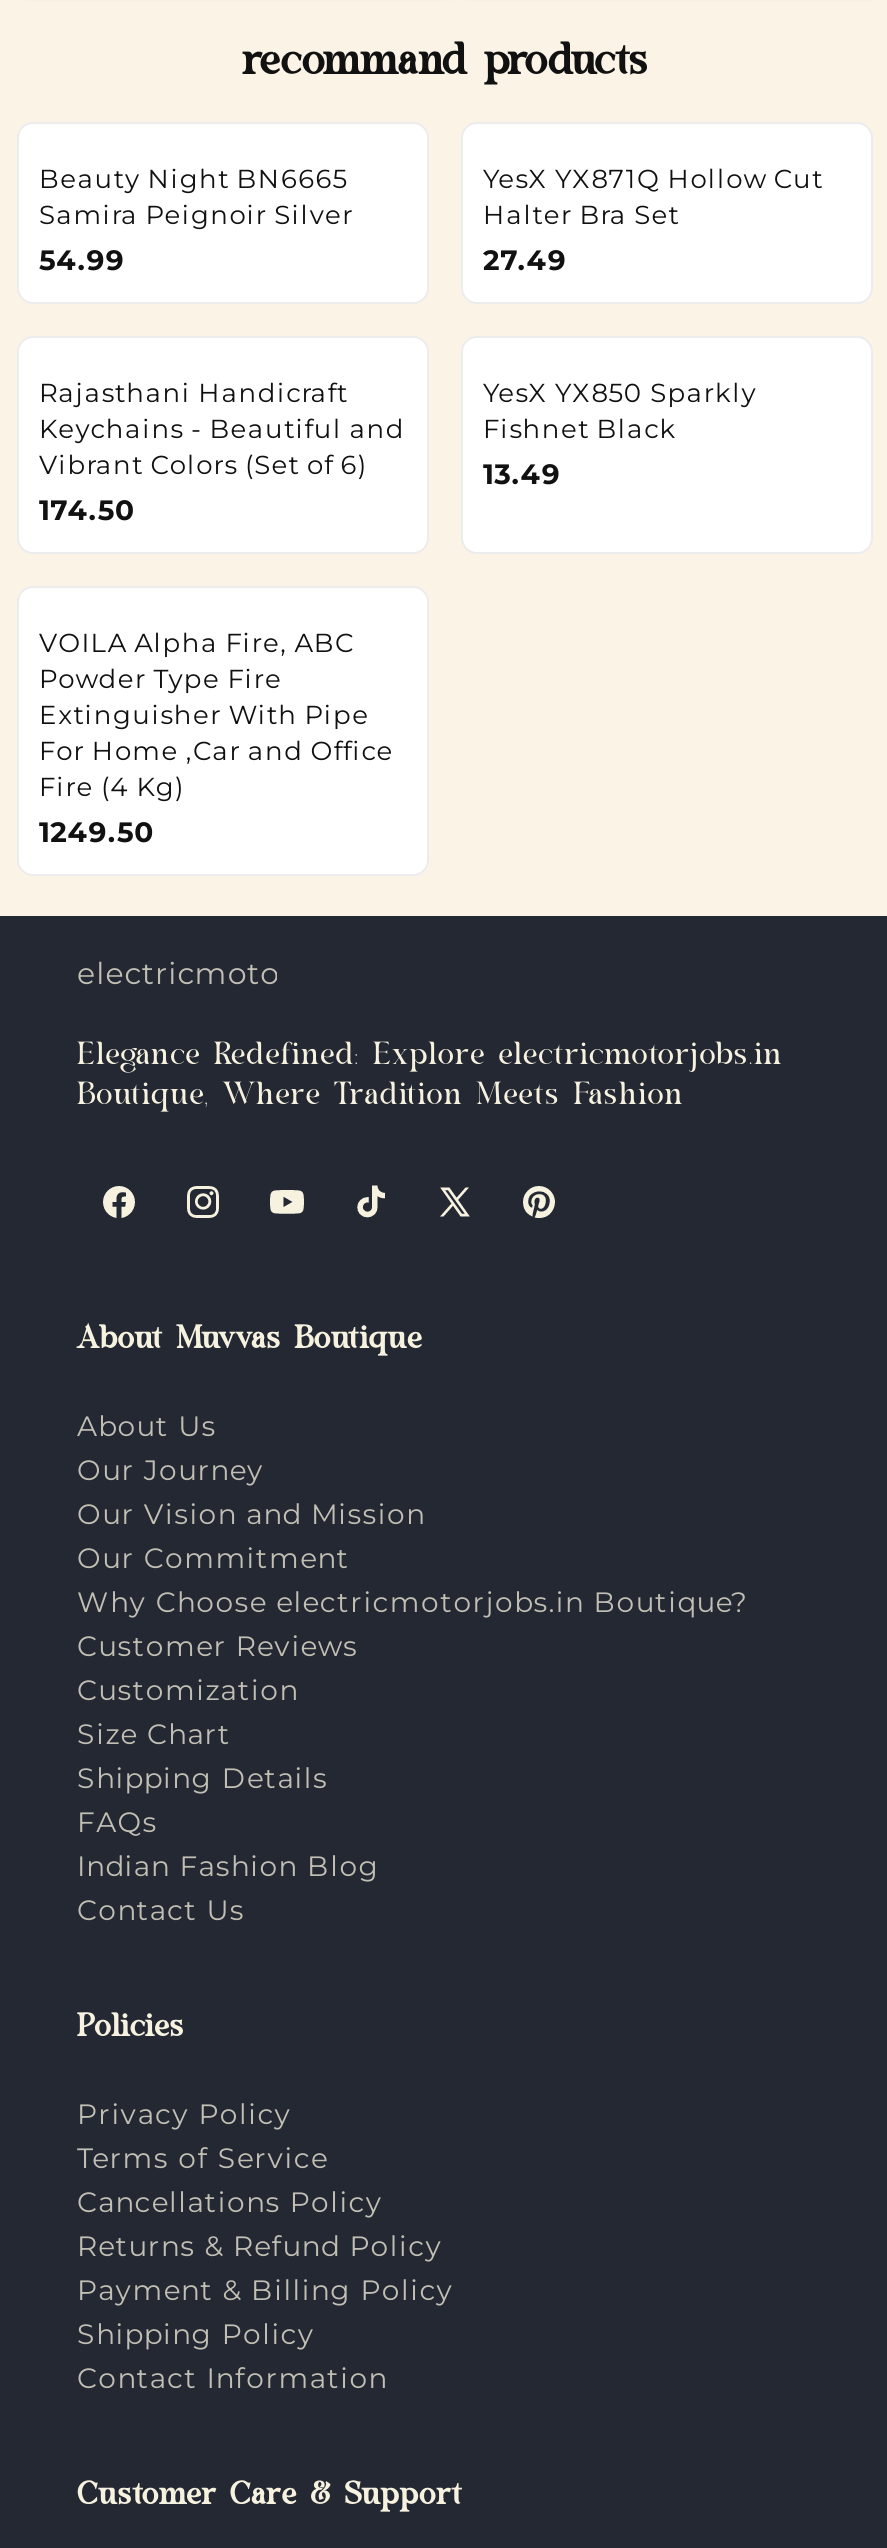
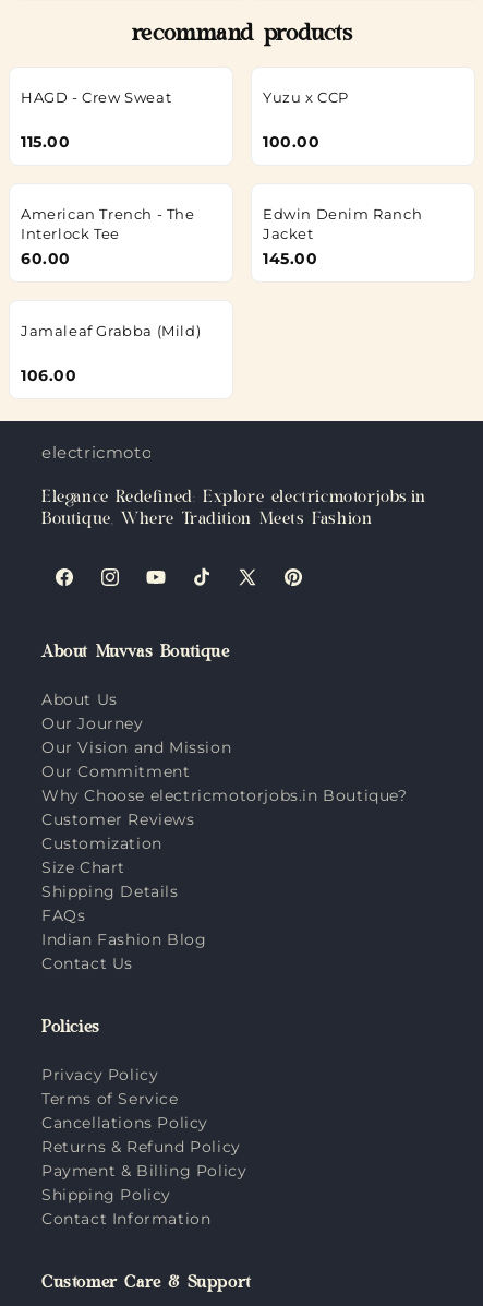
[39,161,353,277] Beauty Night BN6665 | Samira Peignoir Silver | 54.99 -> [21,88,171,151] HAGD - Crew Sweat | 115.00
[483,161,823,277] YesX YX871Q Hollow Cut | Halter Bra Set | 27.49 -> [263,88,349,151] Yuzu x CCP | 100.00
[39,375,405,527] Rajasthani Handicraft | Keychains - Beautiful and | Vibrant Colors (Set of 6) | 174.50 -> [21,205,195,268] American Trench - The | Interlock Tee | 60.00
[483,375,757,491] YesX YX850 Sparkly | Fishnet Black | 13.49 -> [263,205,422,268] Edwin Denim Ranch | Jacket | 145.00
[39,625,394,849] VOILA Alpha Fire, ABC | Powder Type Fire | Extinguisher With Pipe | For Home ,Car and Office | Fire (4 Kg) | 1249.50 -> [21,321,201,385] Jamaleaf Grabba (Mild) | 106.00

